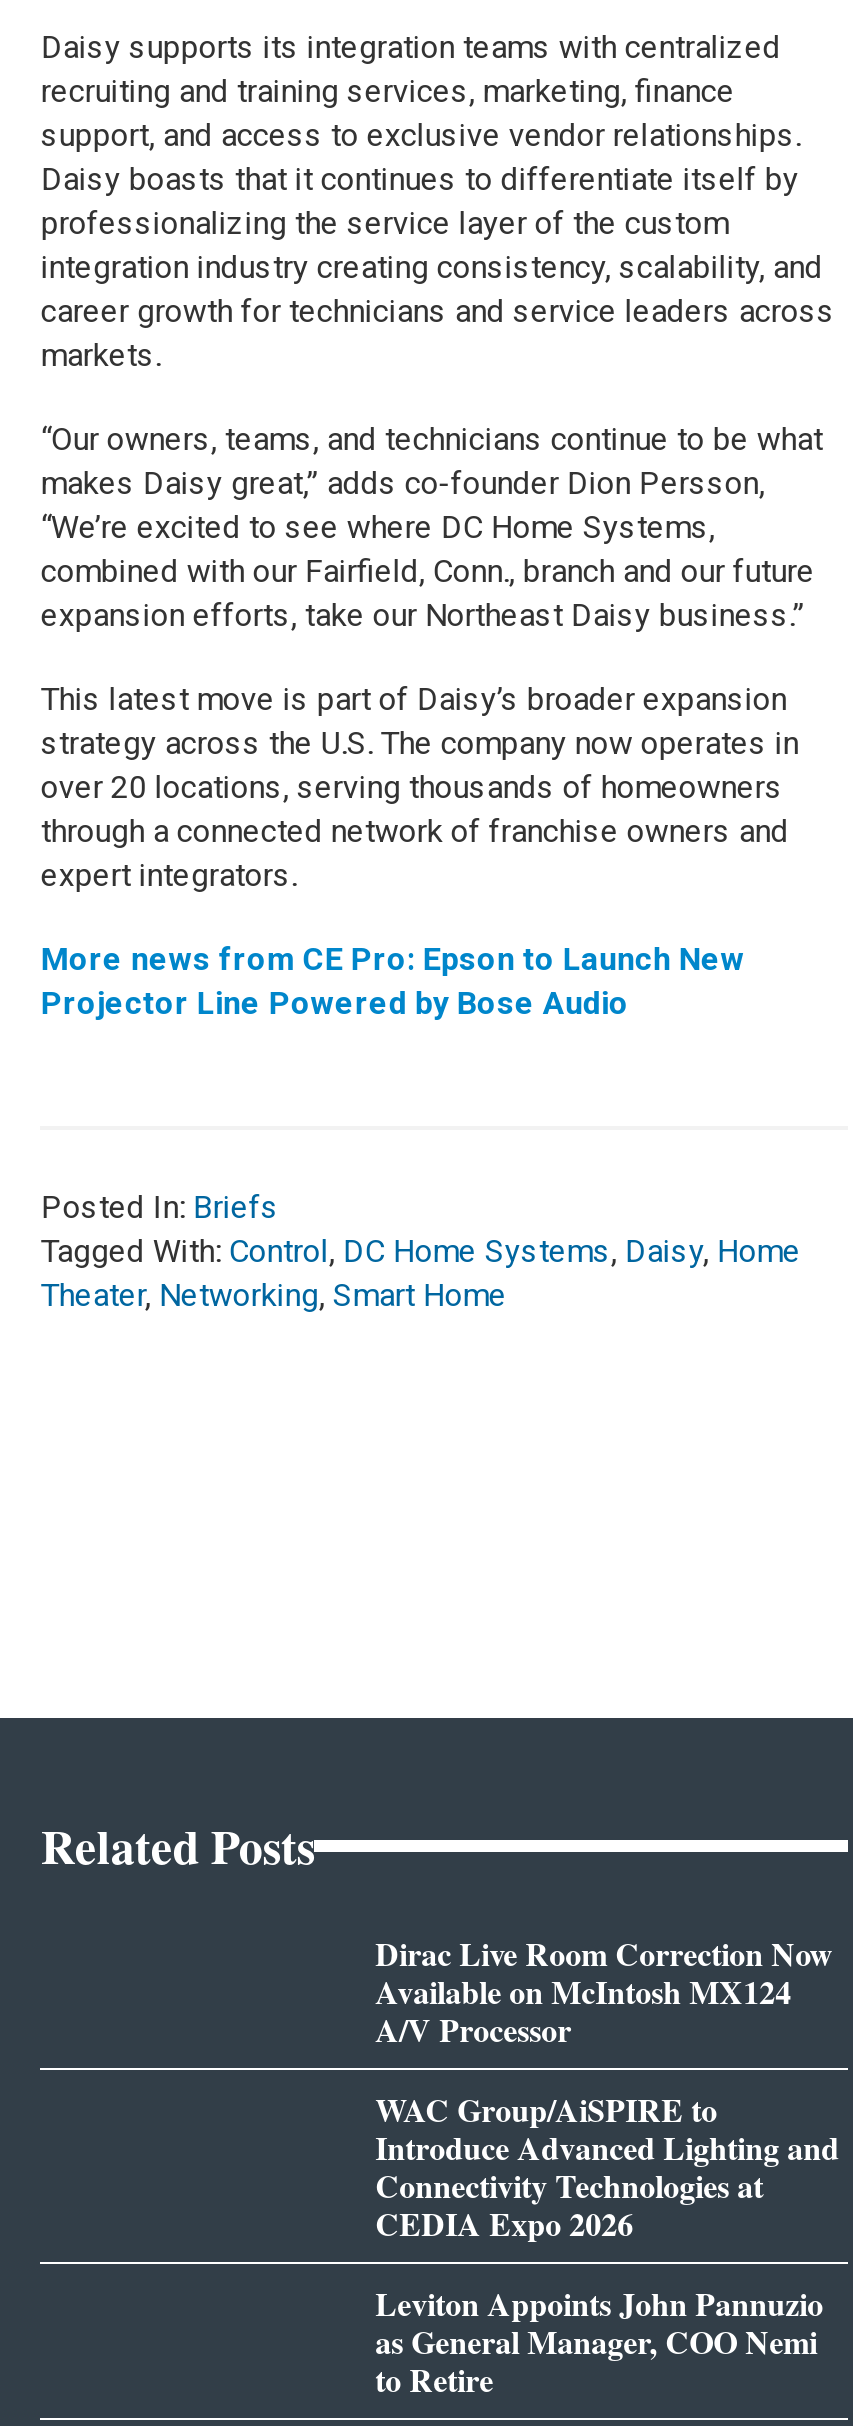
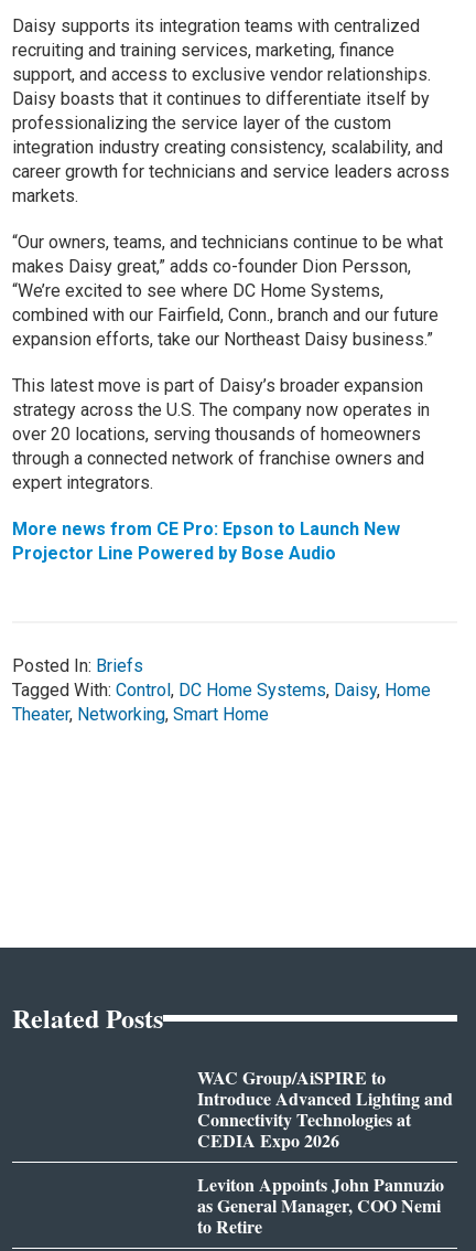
[375,1930,833,2052] Dirac Live Room Correction Now | Available on McIntosh MX124 | A/V Processor -> none

